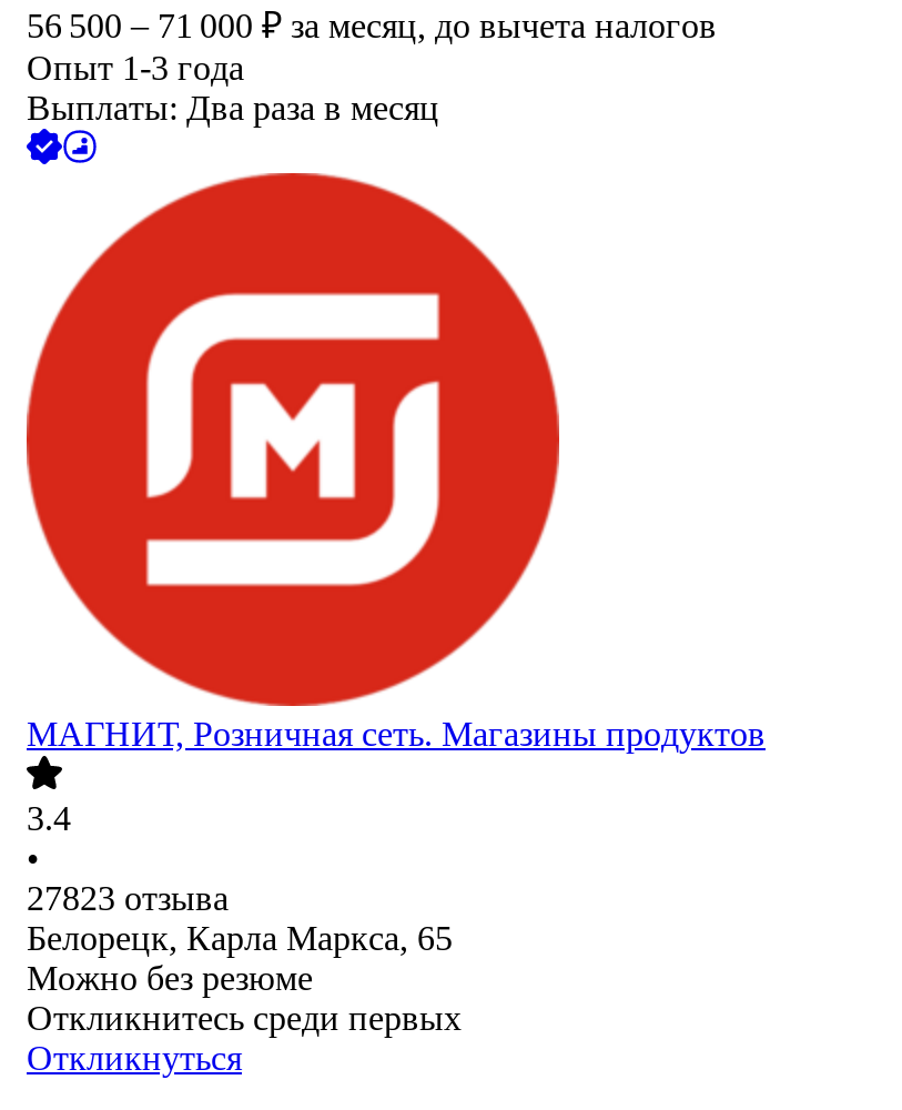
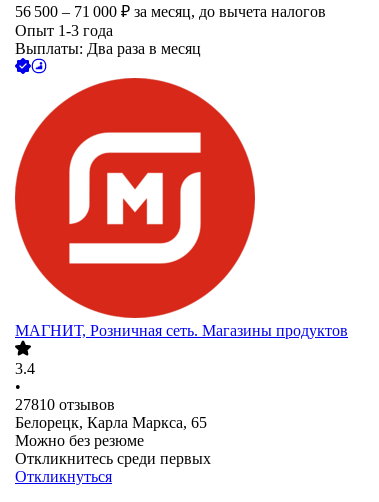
[27,880,229,918] 27823 отзыва -> [15,396,115,413] 27810 отзывов

